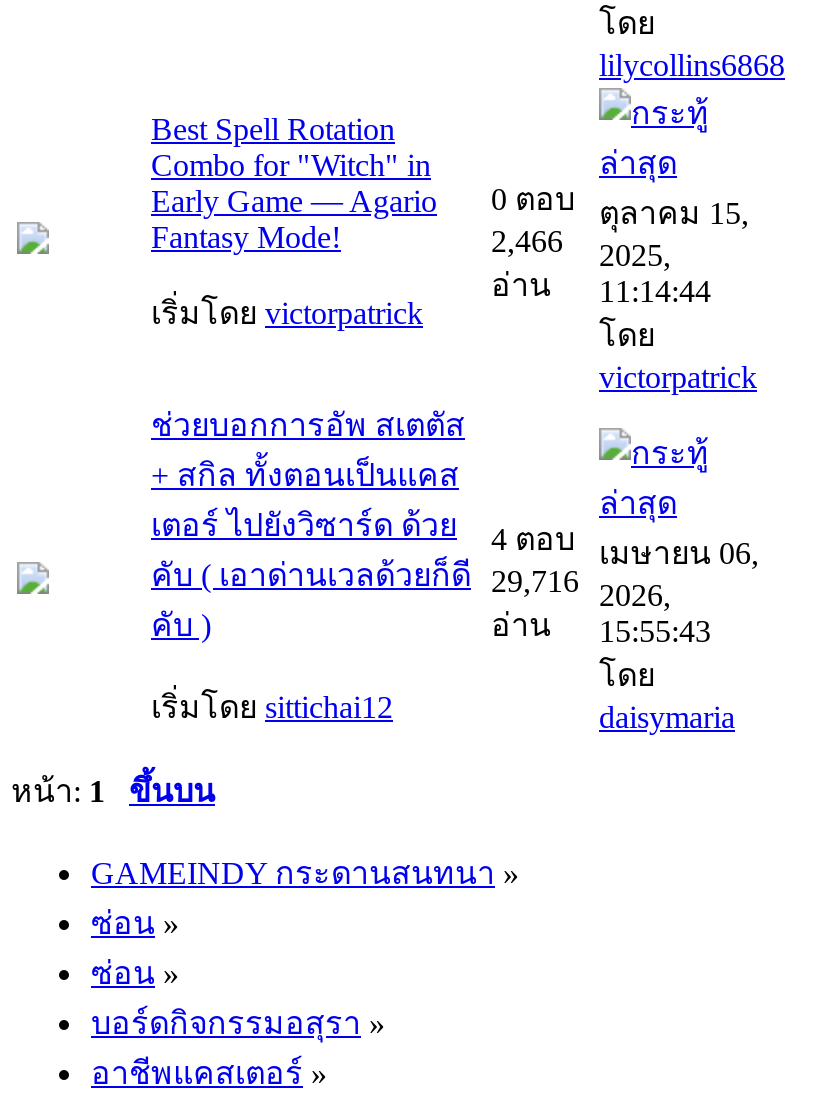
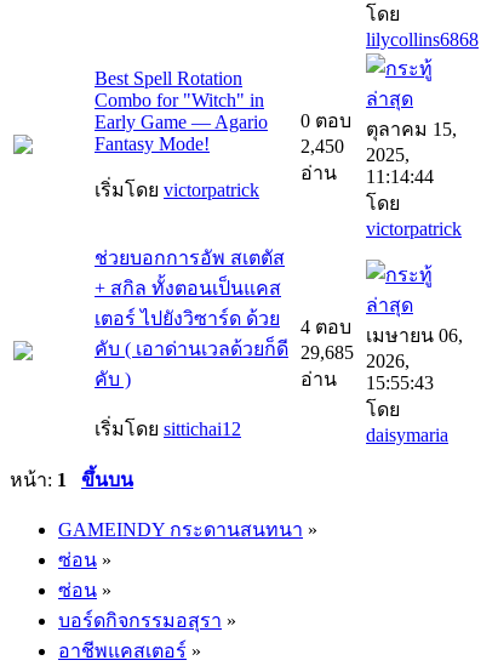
[491,223,671,271] 2,466 2025, -> [300,135,410,164] 2,450 2025,
[151,557,671,611] คับ ( เอาด่านเวลด้วยก็ดี 29,716 2026, -> [95,338,410,371] คับ ( เอาด่านเวลด้วยก็ดี 29,685 2026,

